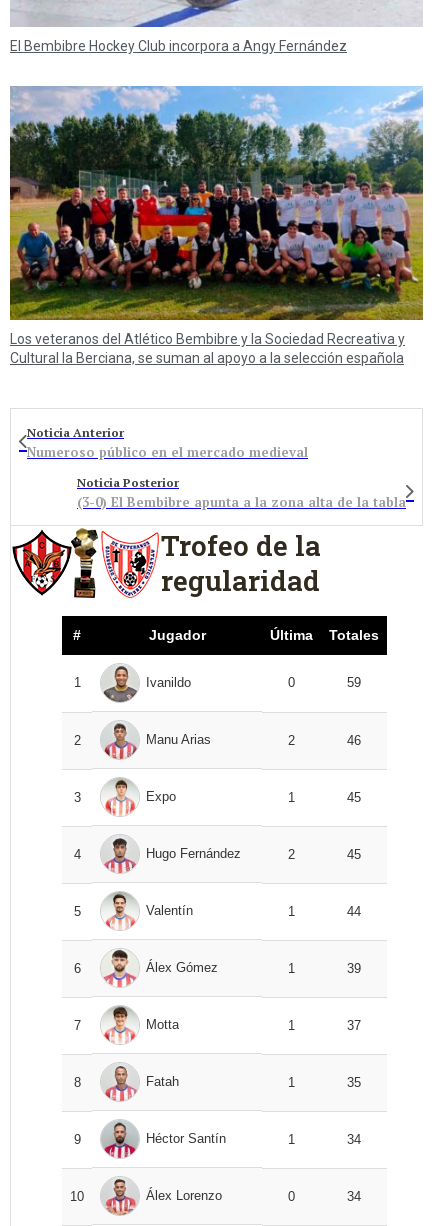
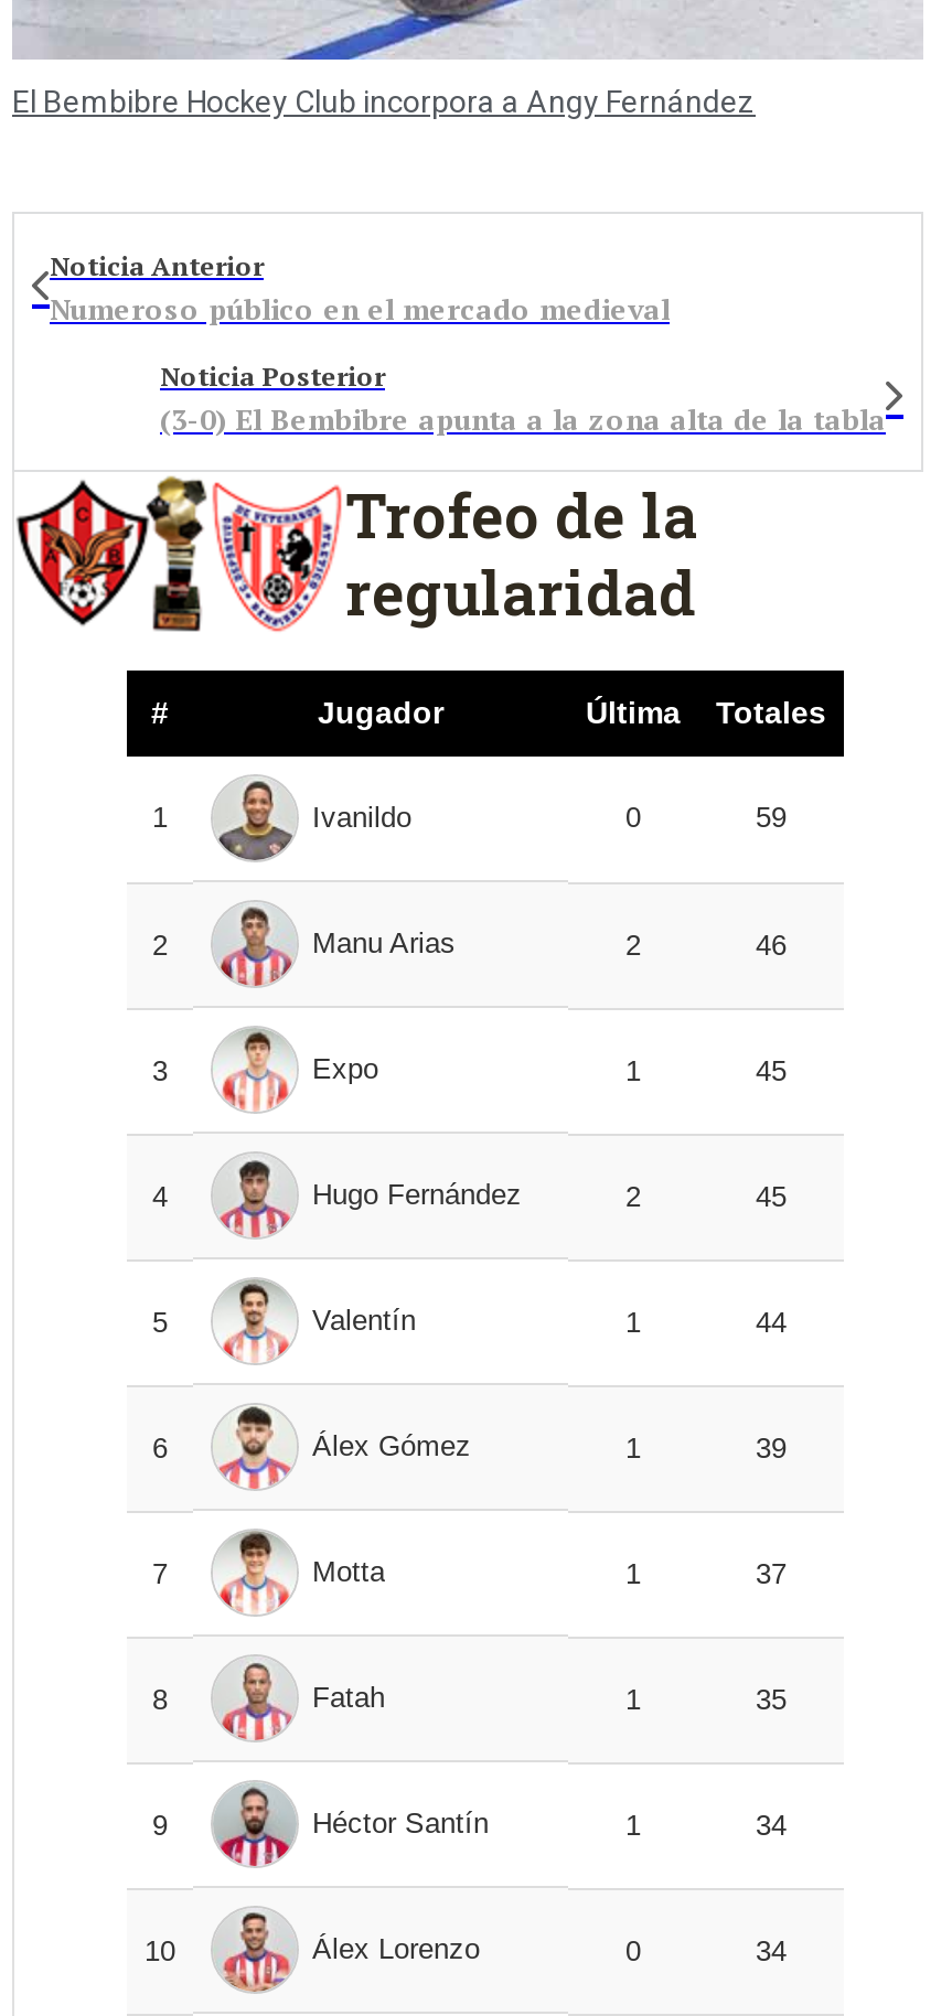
[9,85,424,366] [image] | Los veteranos del Atlético Bembibre y la Sociedad Recreativa y | Cultural la Berciana, se suman al apoyo a la selección española -> none

